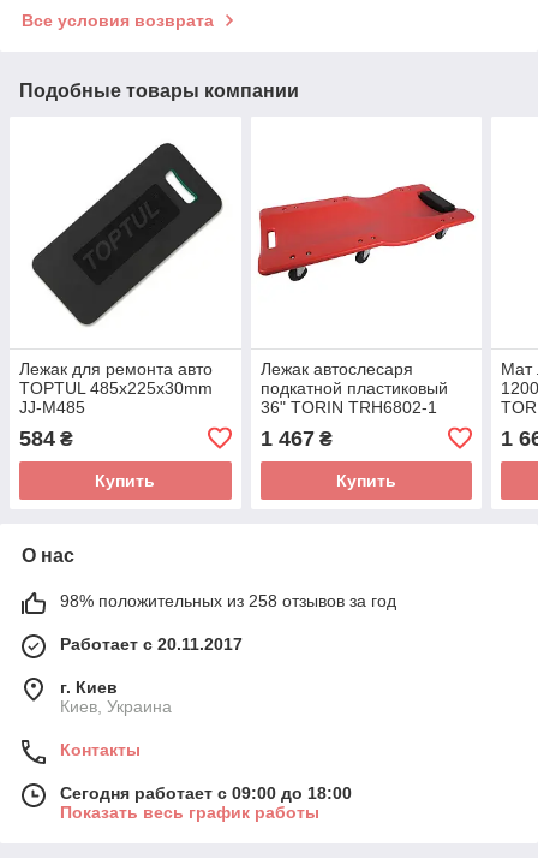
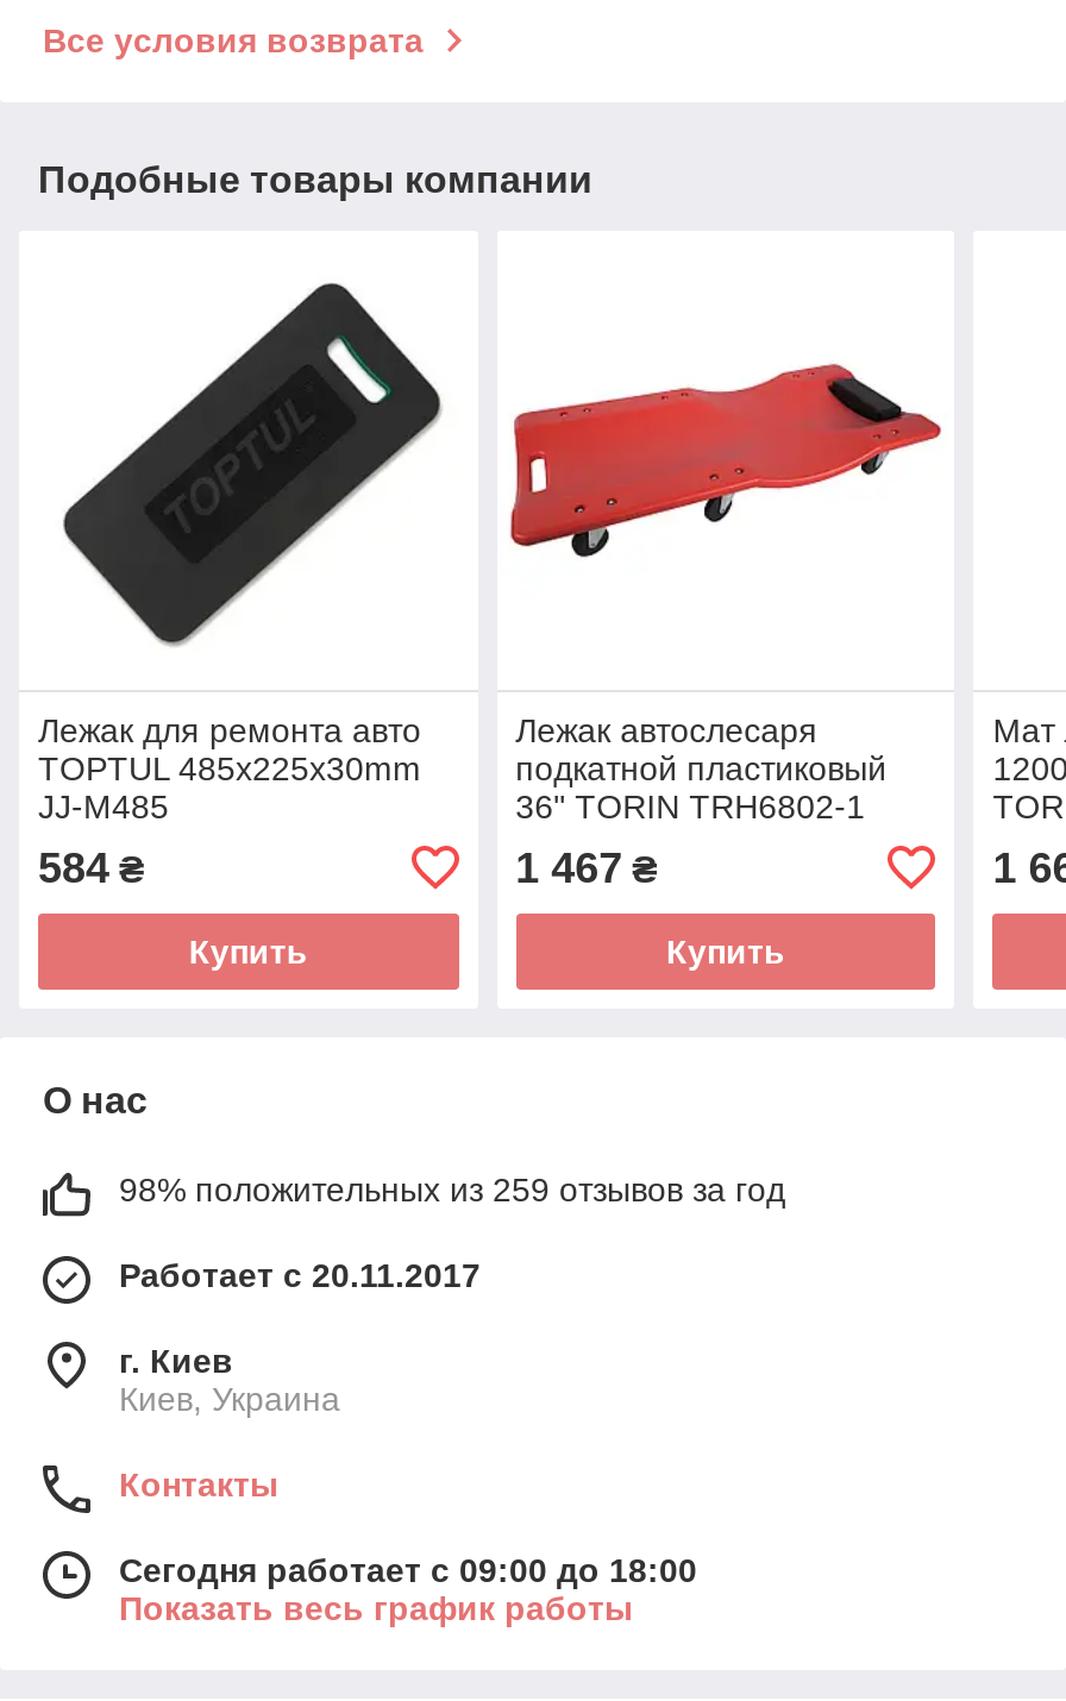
[60,591,396,610] 98% положительных из 258 отзывов за год -> [119,1170,785,1208] 98% положительных из 259 отзывов за год

